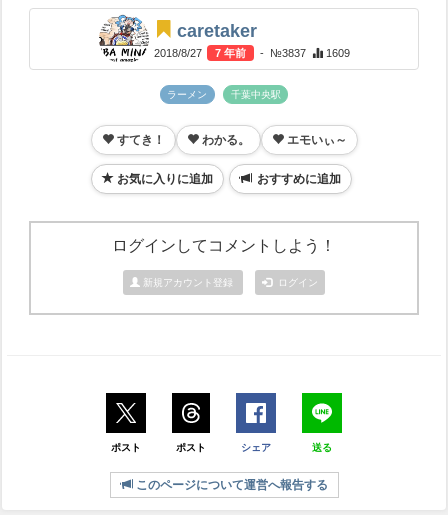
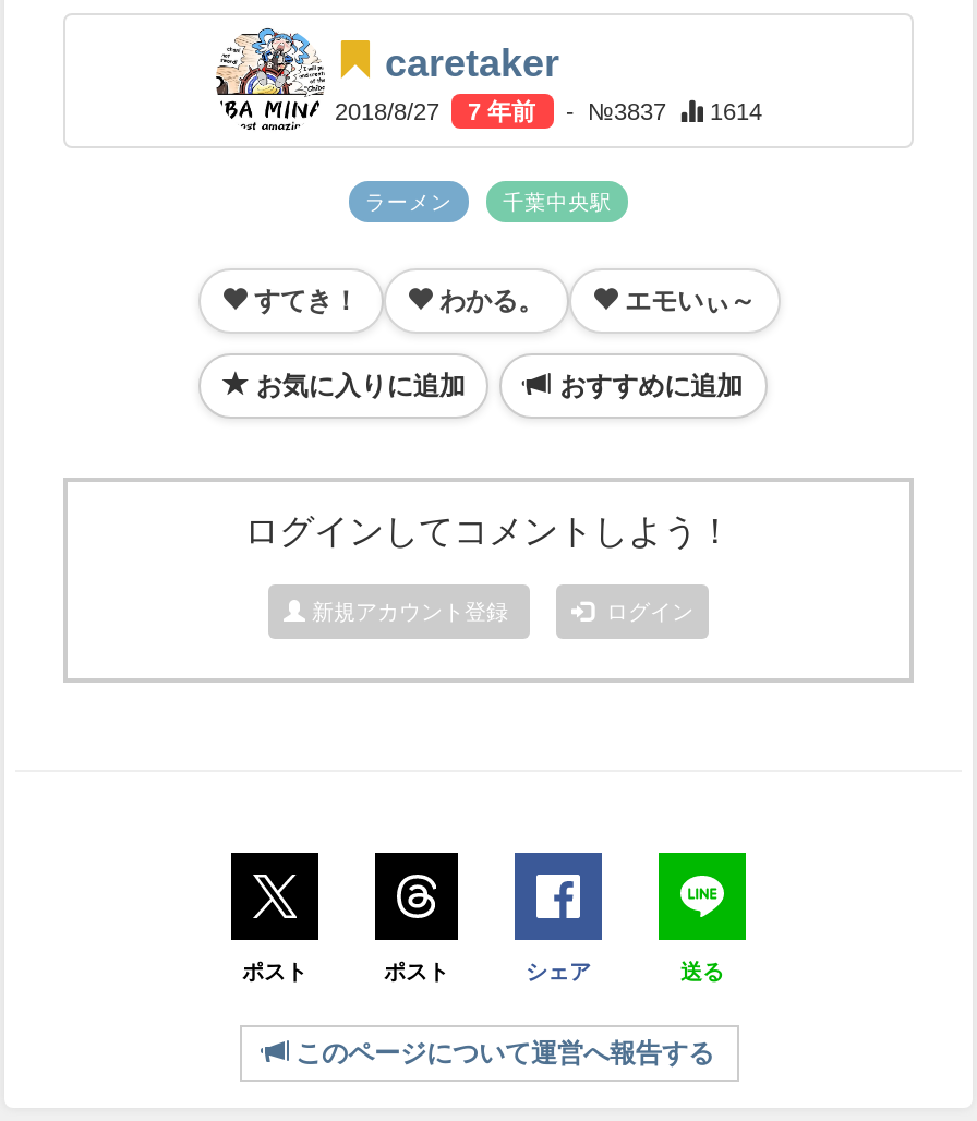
[153,47,349,59] 2018/8/27 7 年前 - №3837 1609 -> [335,98,762,124] 2018/8/27 7 年前 - №3837 1614

